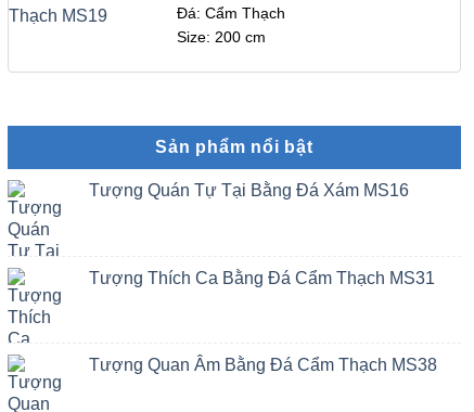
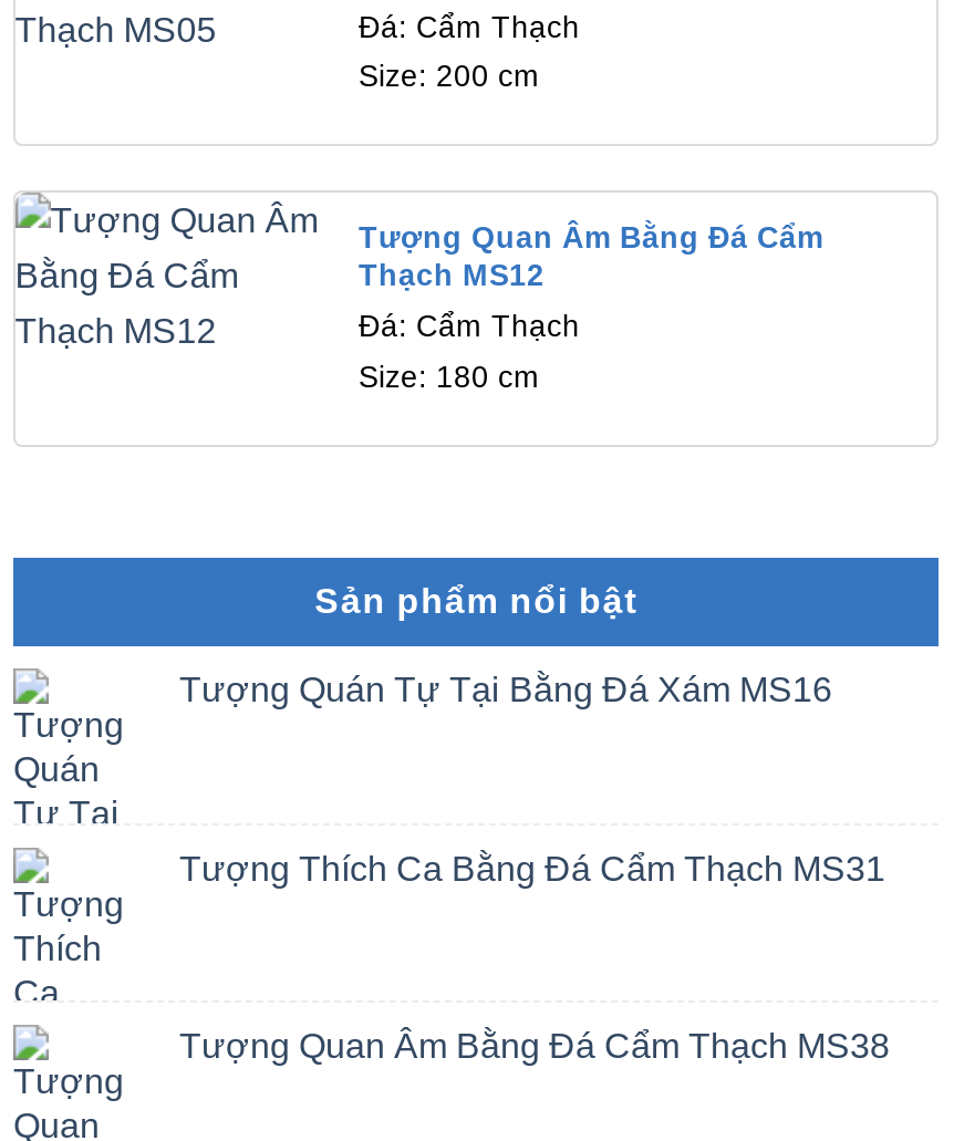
none -> [13,189,823,393] [image] | Tượng Quan Âm Bằng Đá Cẩm | Thạch MS12 | Đá: Cẩm Thạch | Size: 180 cm

